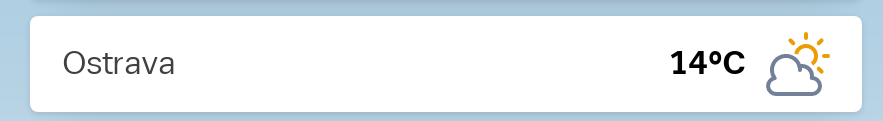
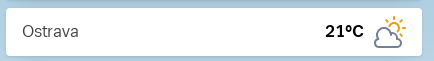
[668,44,746,82] 14°C -> [325,22,364,41] 21°C

